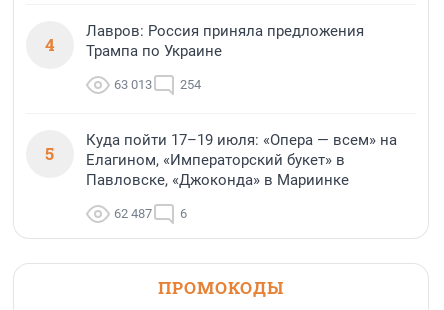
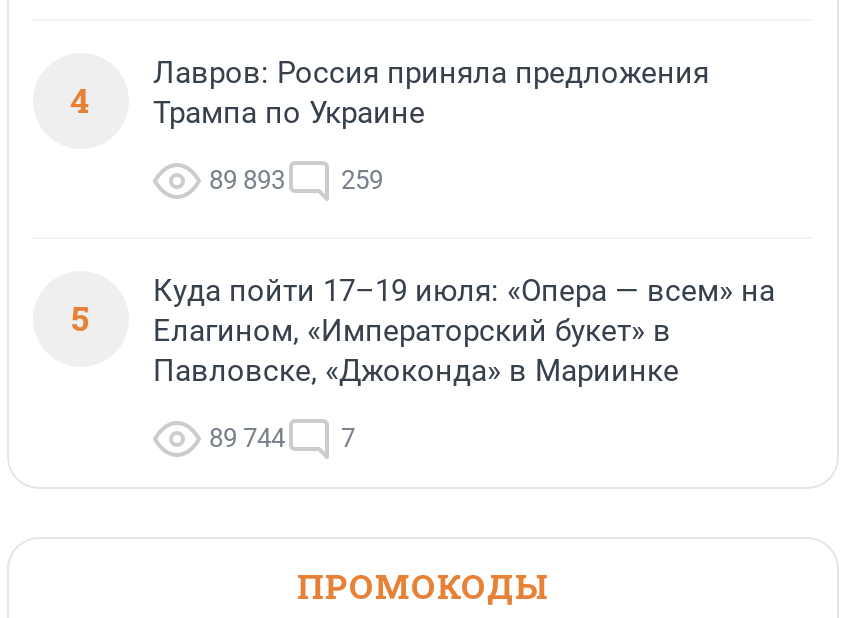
[114,77,152,92] 63 013 -> [209,165,285,195] 89 893
[180,77,201,92] 254 -> [341,165,383,195] 259
[114,206,152,221] 62 487 -> [209,423,285,453] 89 744
[180,206,187,221] 6 -> [341,423,355,453] 7

